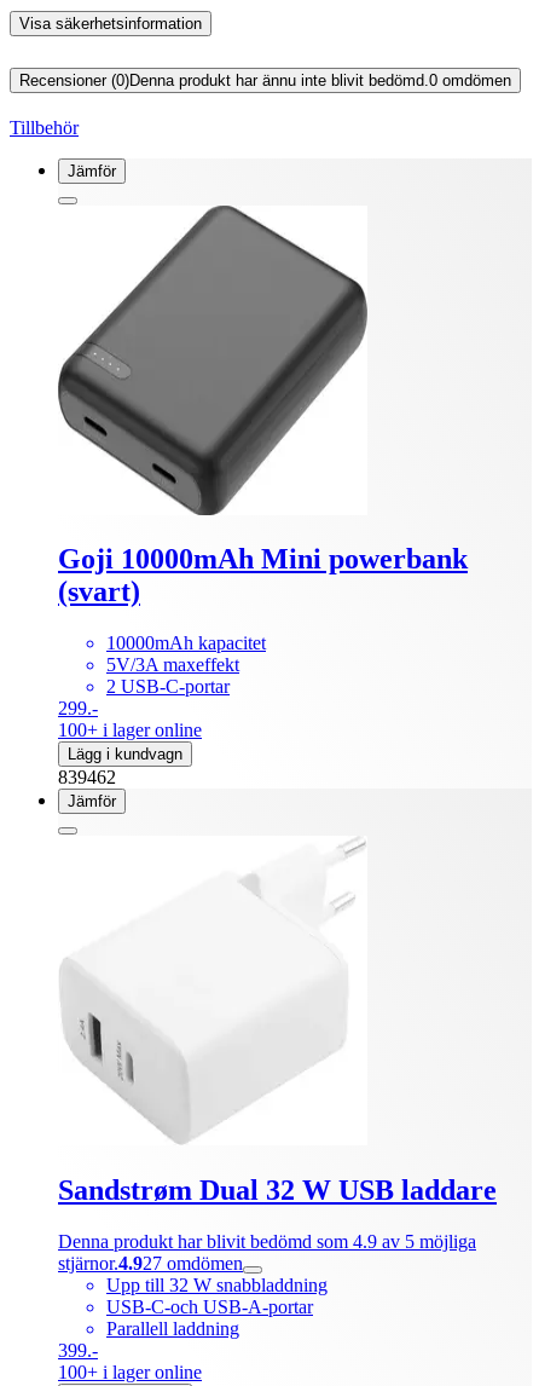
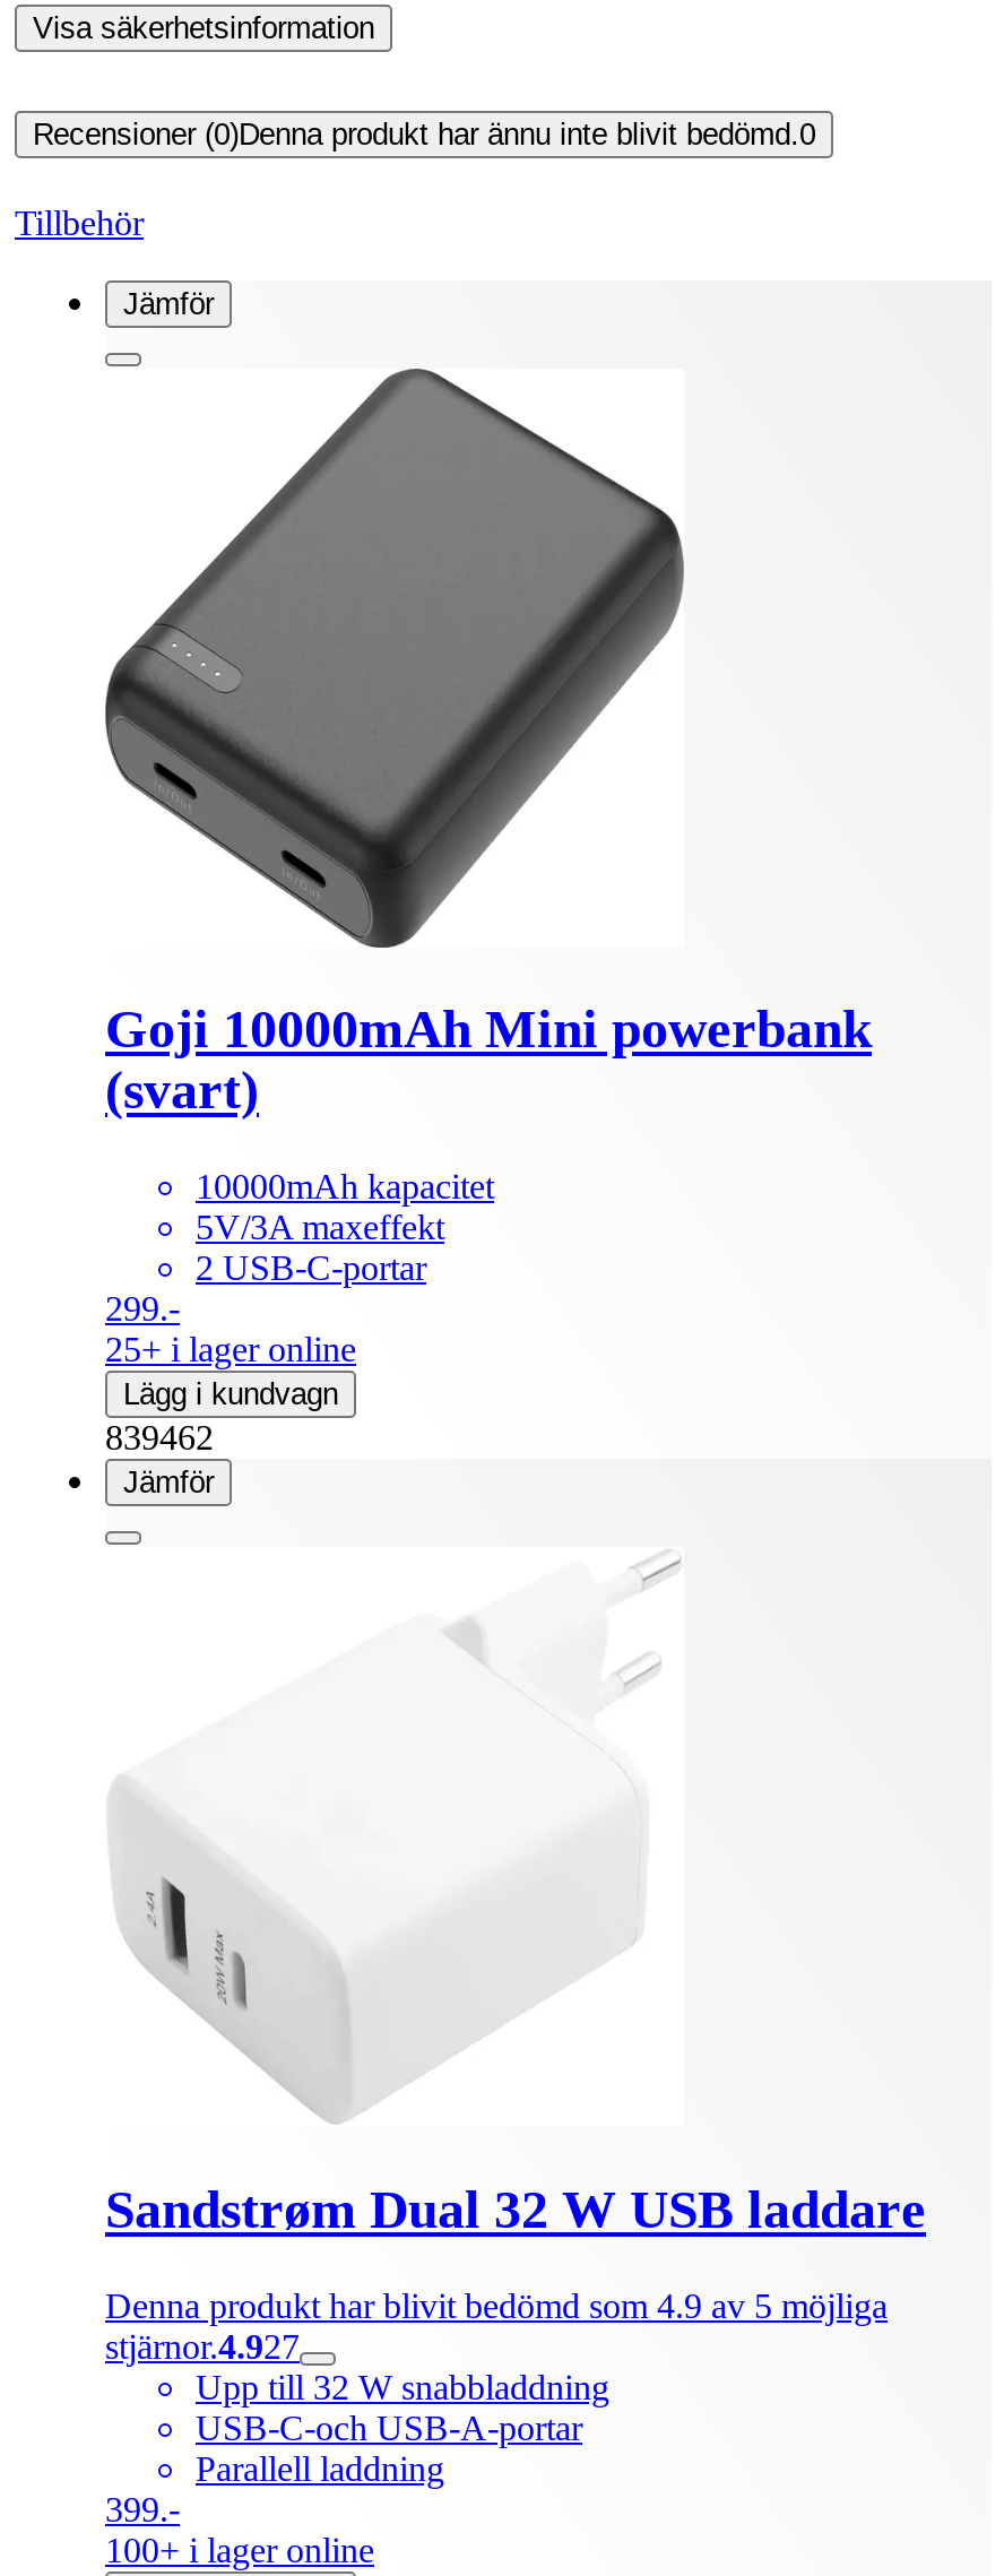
[19,71,511,89] Recensioner (0)Denna produkt har ännu inte blivit bedömd.0 omdömen -> [33,117,815,151] Recensioner (0)Denna produkt har ännu inte blivit bedömd.0
[58,720,202,741] 100+ i lager online -> [105,1331,356,1369] 25+ i lager online
[58,1253,243,1274] stjärnor.4.927 omdömen -> [105,2328,300,2366] stjärnor.4.927

